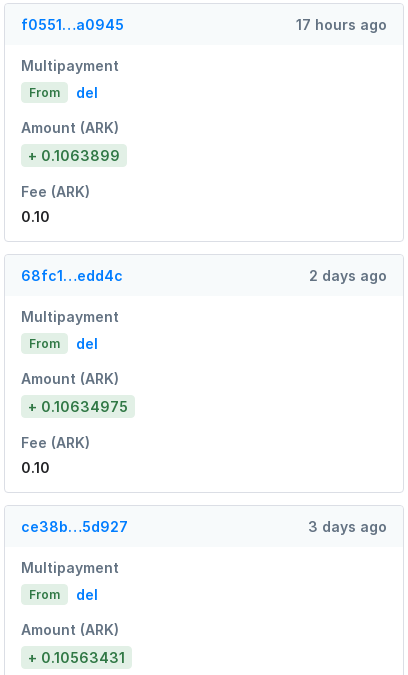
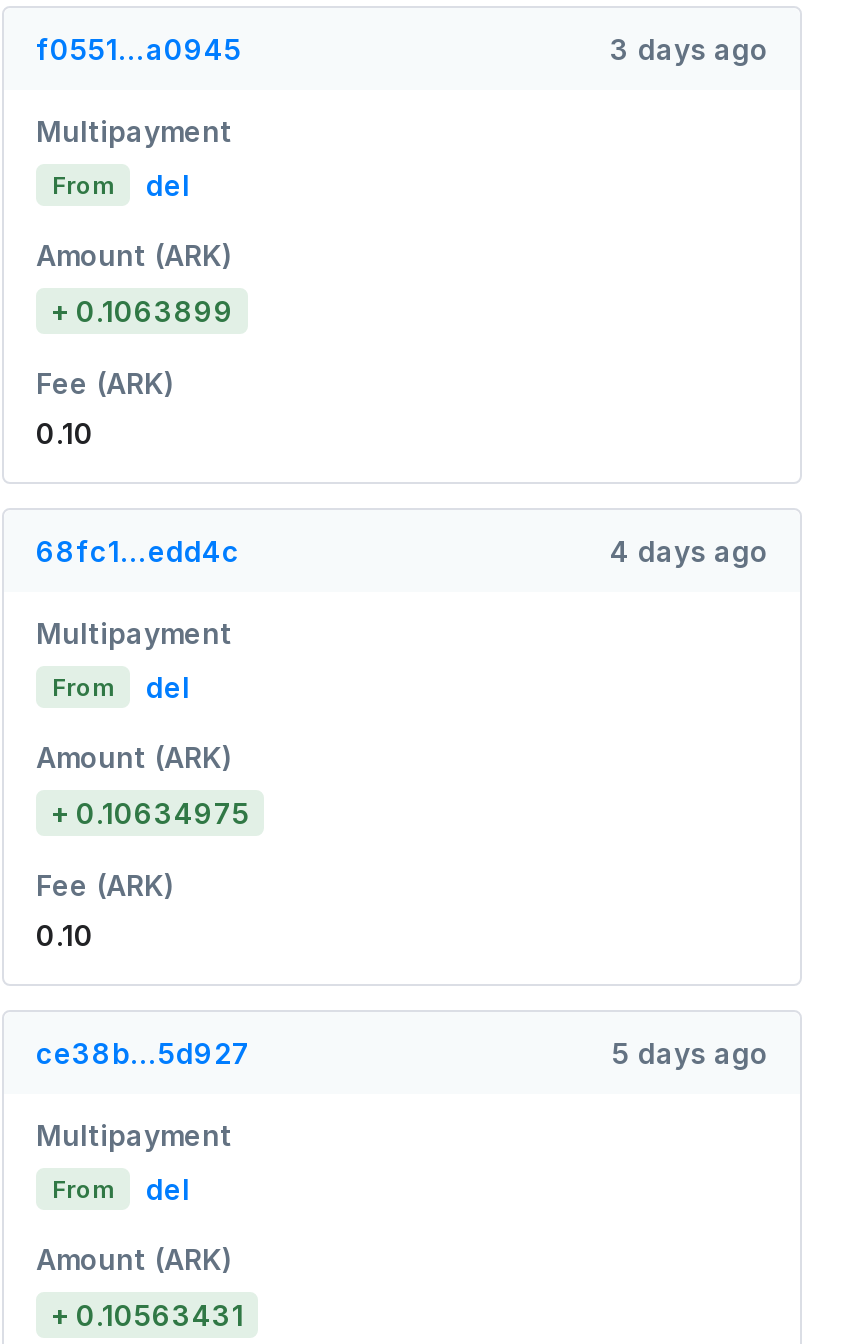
[296,16,387,33] 17 hours ago -> [610,32,768,66] 3 days ago
[309,267,387,284] 2 days ago -> [610,534,768,568] 4 days ago
[308,518,387,535] 3 days ago -> [612,1036,768,1070] 5 days ago

